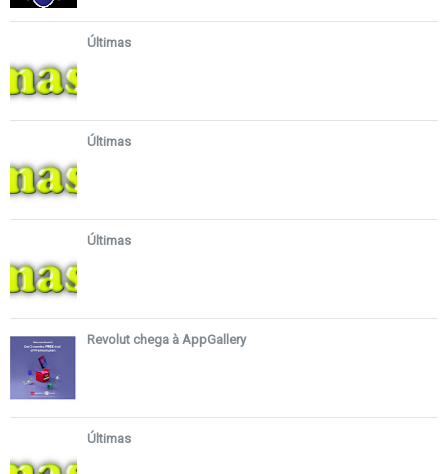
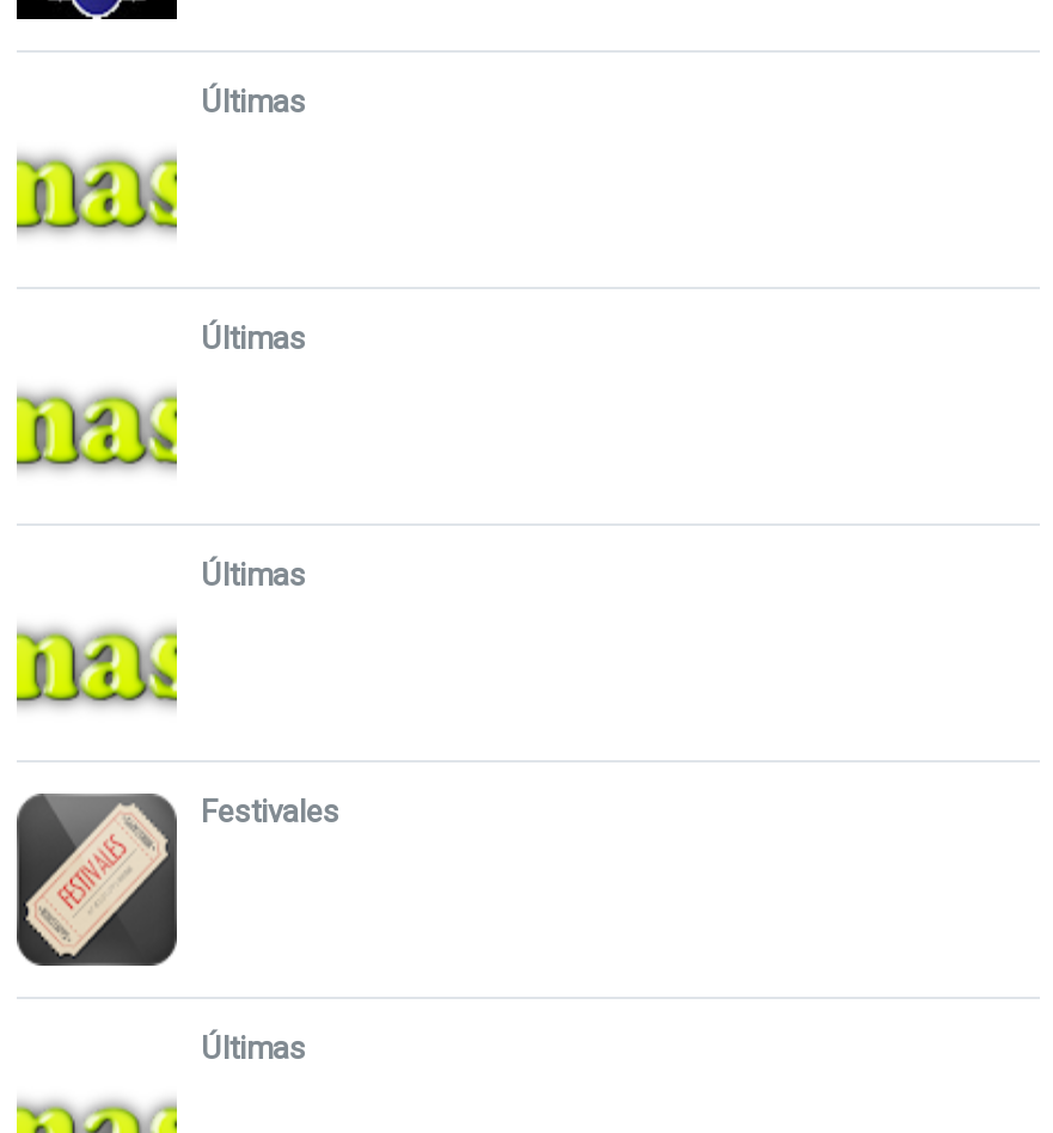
[9,332,246,404] [image] | Revolut chega à AppGallery -> [14,791,339,968] [image] | Festivales

